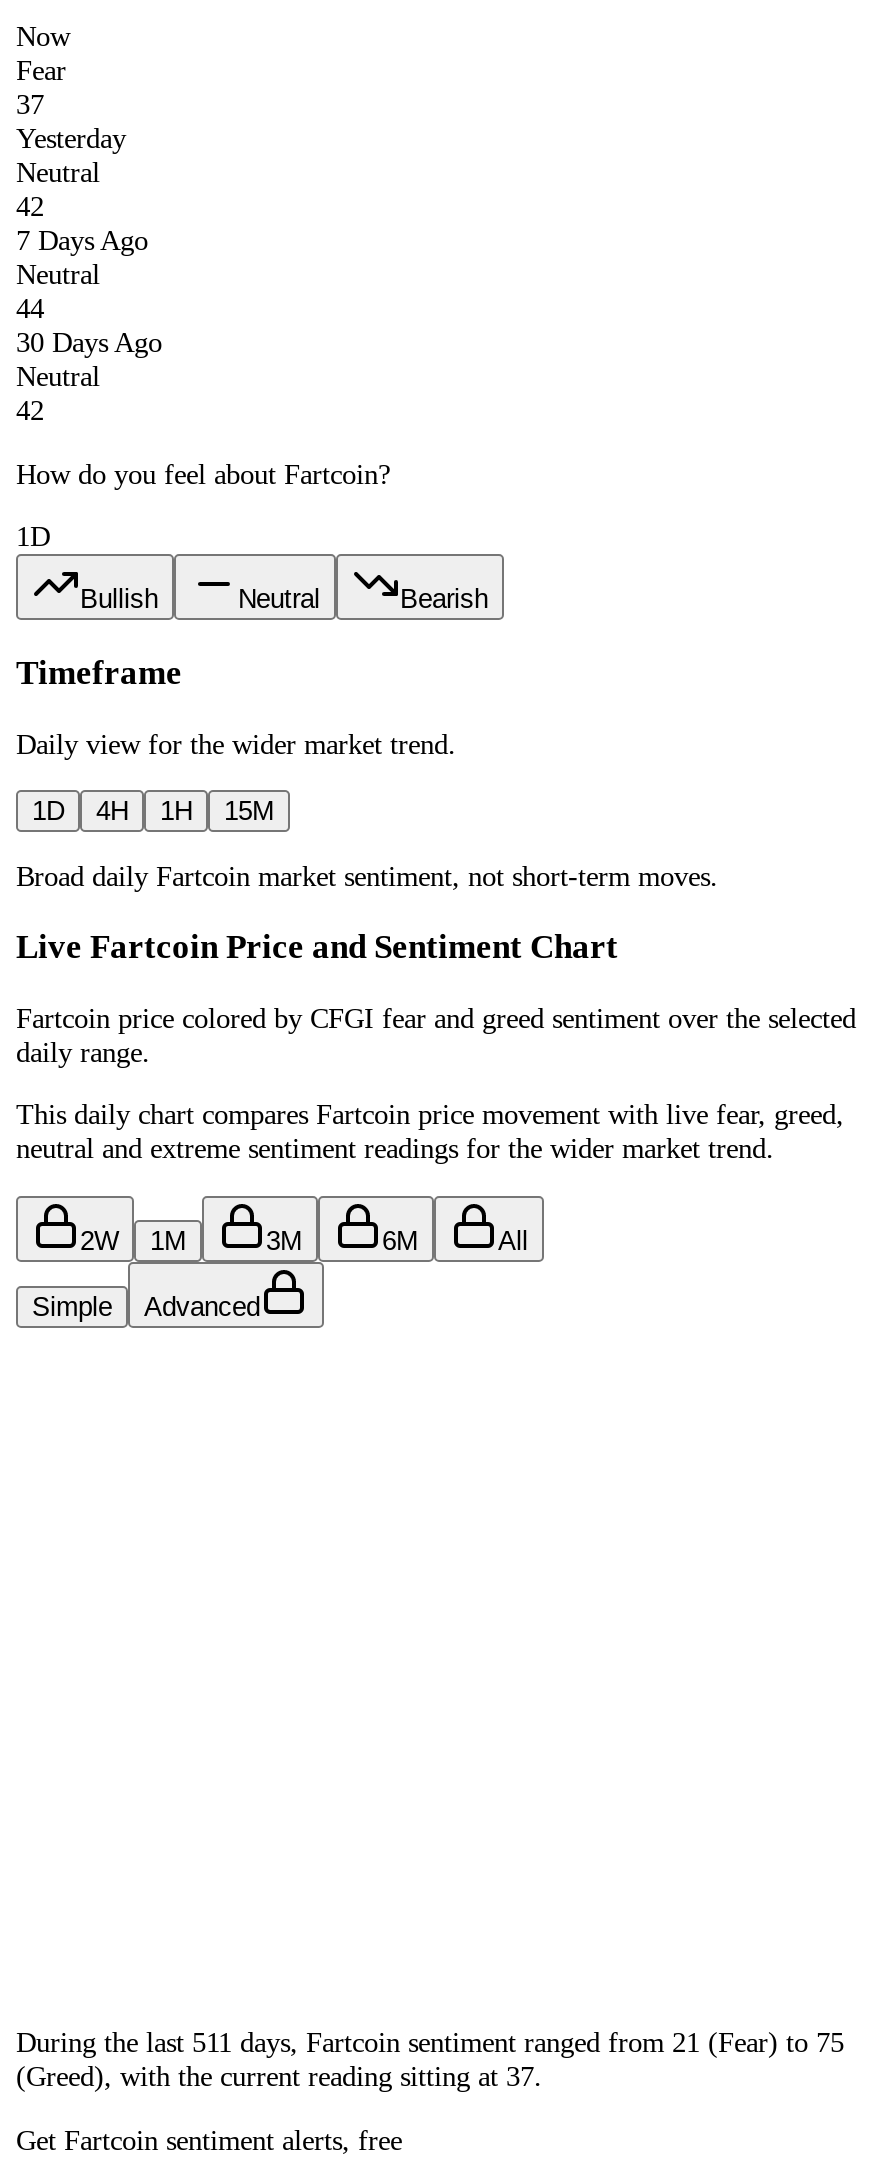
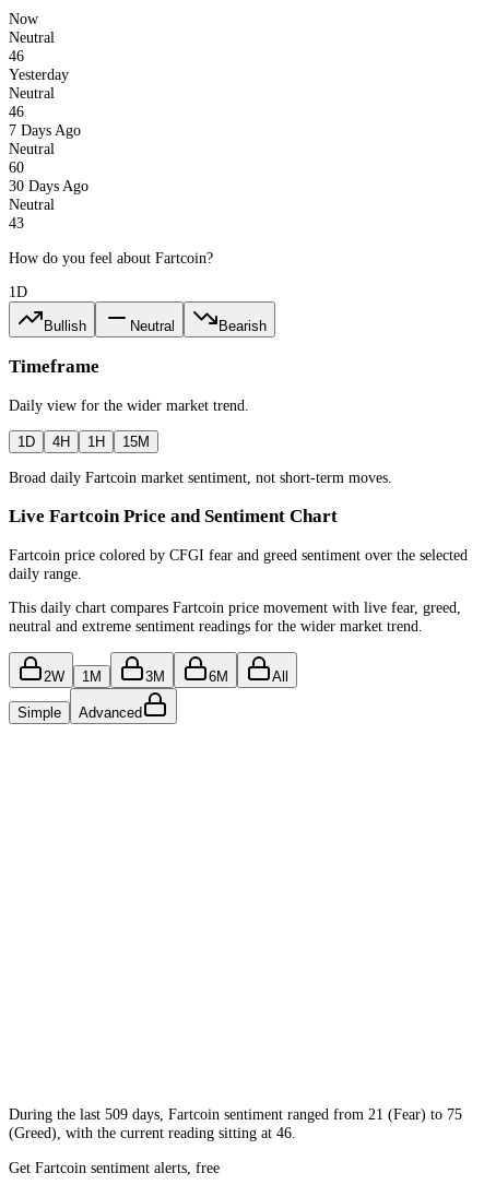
[16,54,66,120] Fear | 37 -> [9,29,55,65] Neutral | 46
[16,190,44,222] 42 -> [9,103,24,120] 46
[16,292,44,324] 44 -> [9,158,24,176] 60
[16,394,44,426] 42 -> [9,214,24,232] 43
[16,2026,844,2058] During the last 511 days, Fartcoin sentiment ranged from 21 (Fear) to 75 -> [9,1105,462,1123] During the last 509 days, Fartcoin sentiment ranged from 21 (Fear) to 75
[16,2060,542,2092] (Greed), with the current reading sitting at 37. -> [9,1124,296,1142] (Greed), with the current reading sitting at 46.

